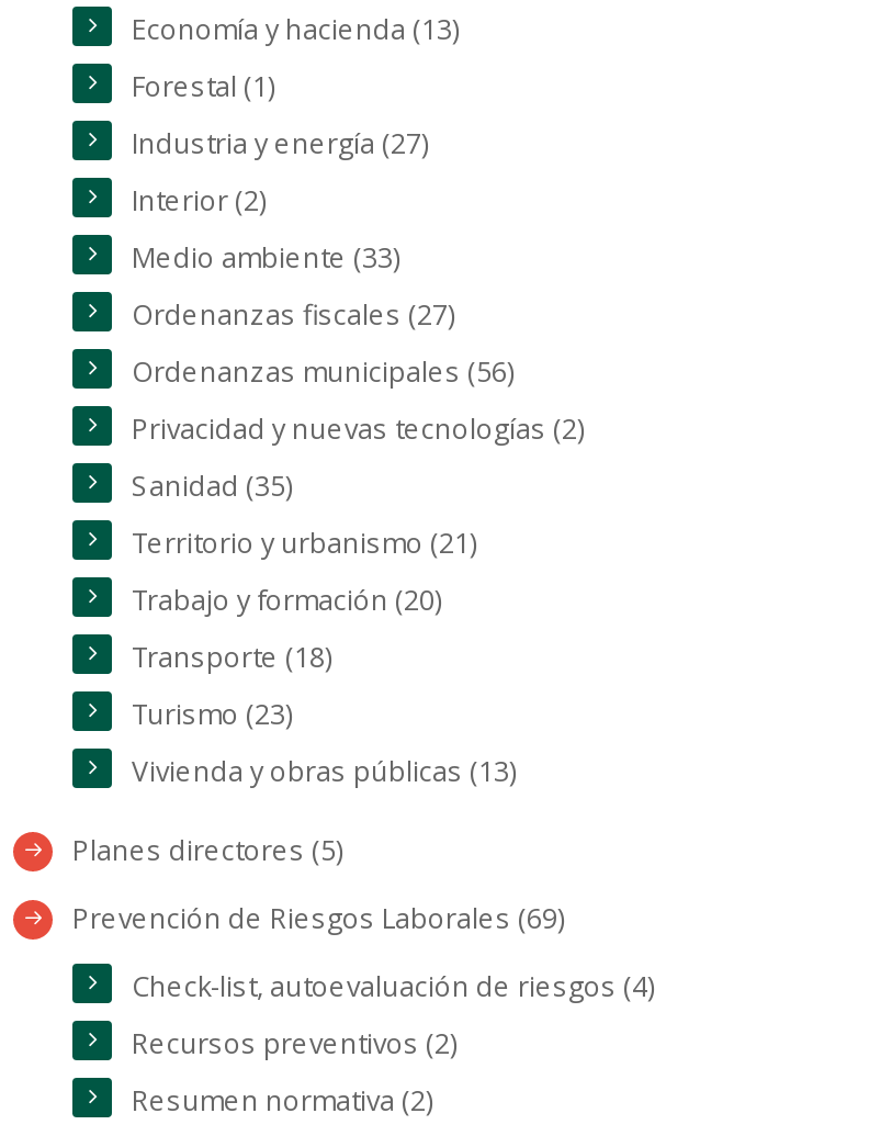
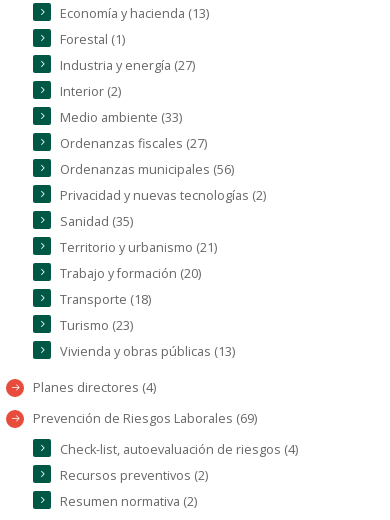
[72,832,342,869] Planes directores (5) -> [33,379,156,396] Planes directores (4)

